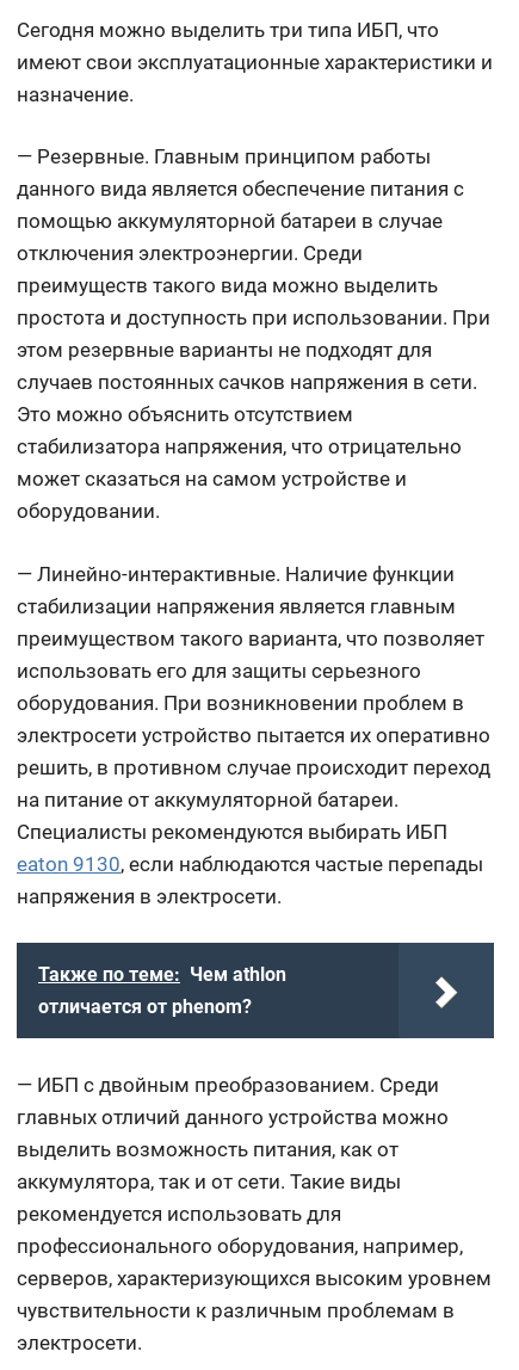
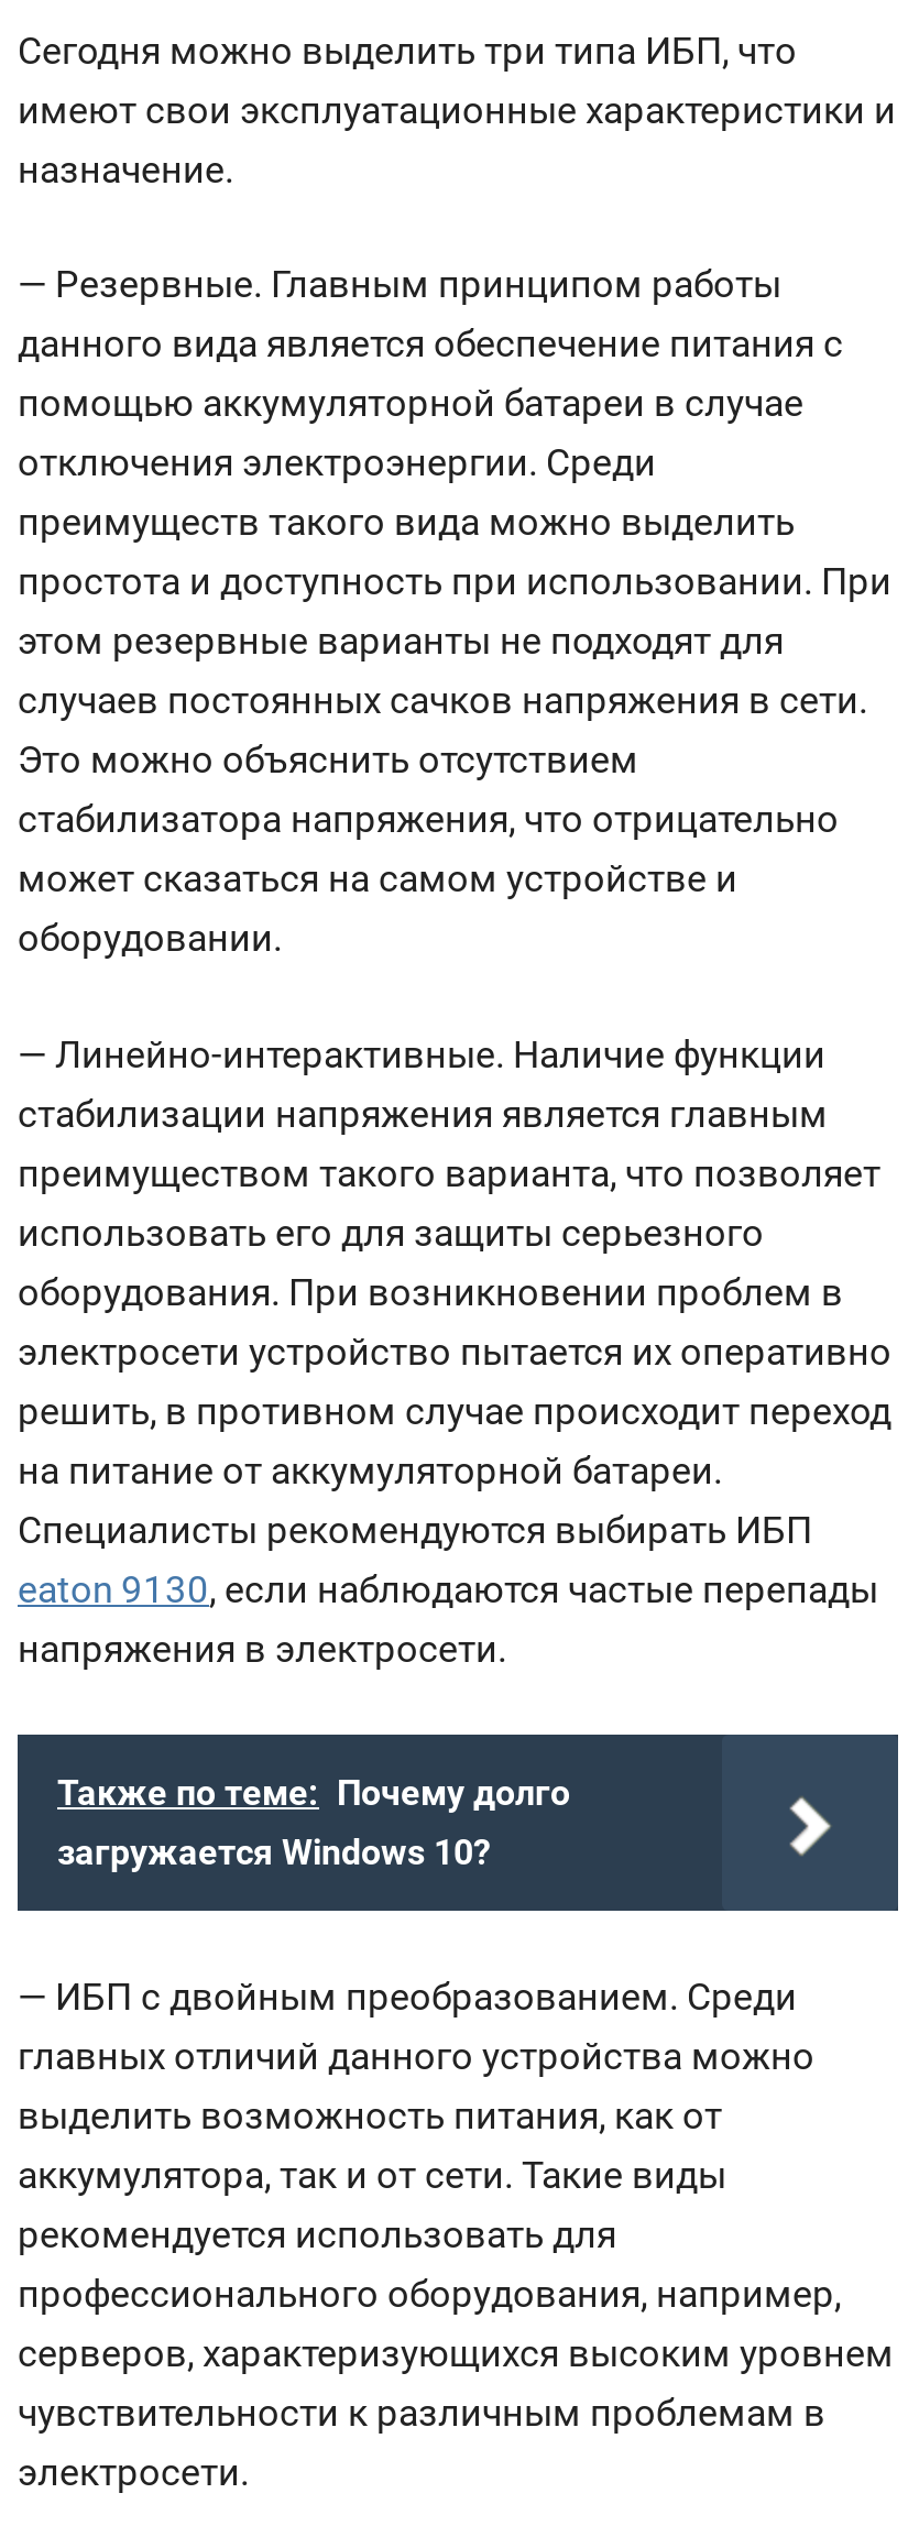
[38,963,286,1018] Также по теме: Чем athlon | отличается от phenom? -> [57,1772,570,1873] Также по теме: Почему долго | загружается Windows 10?

